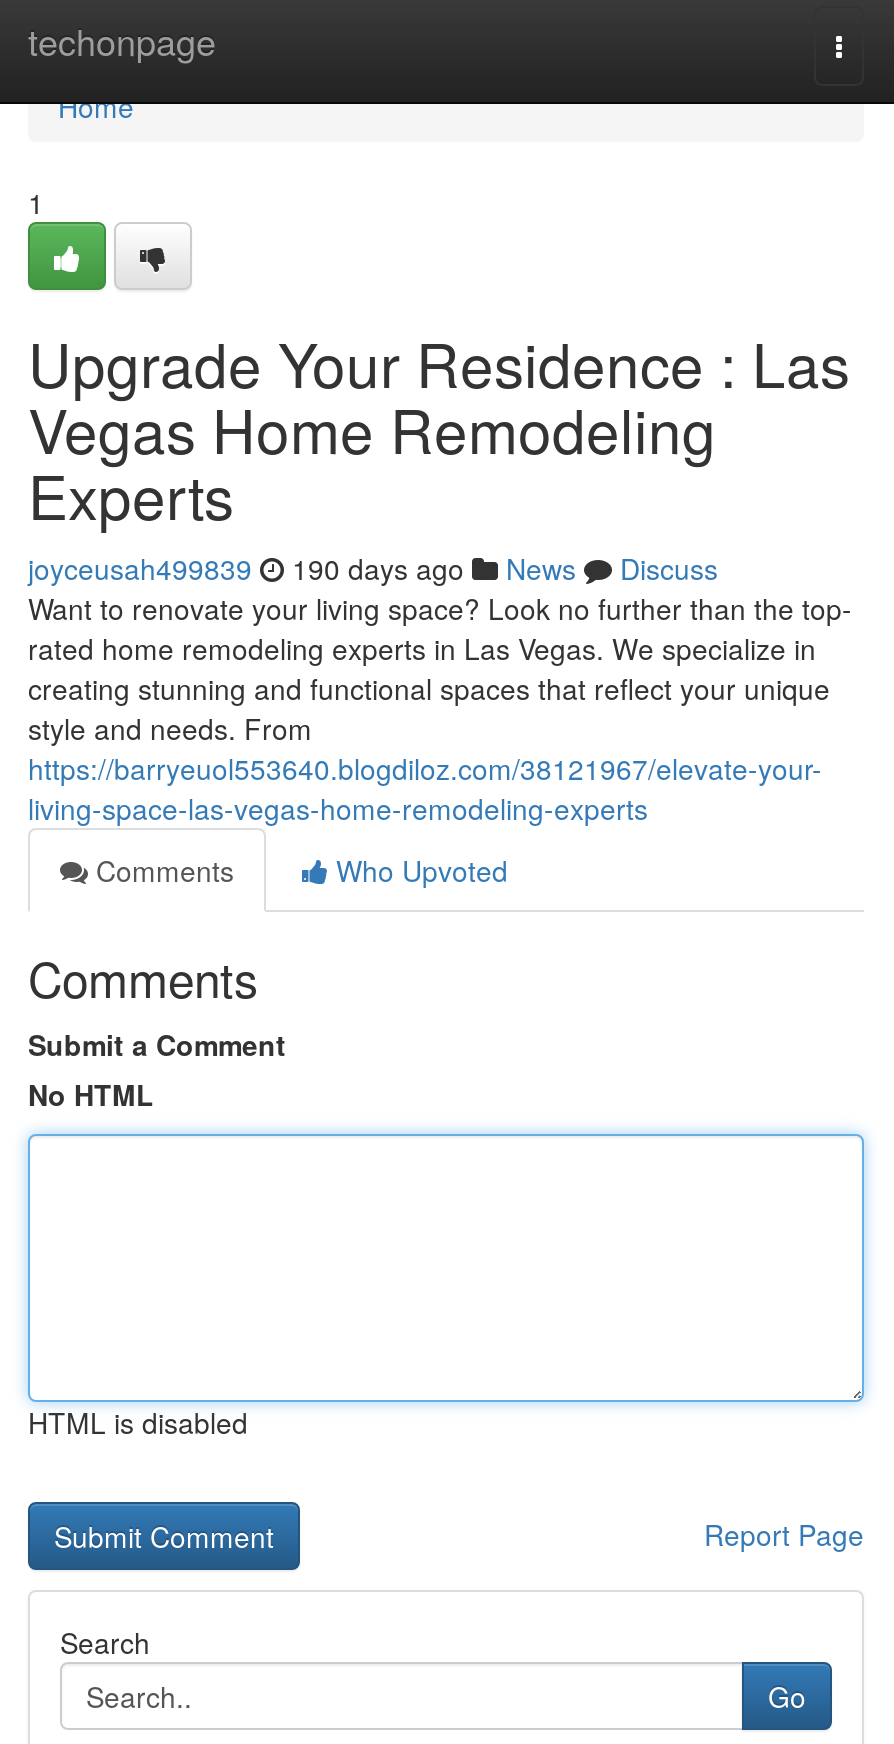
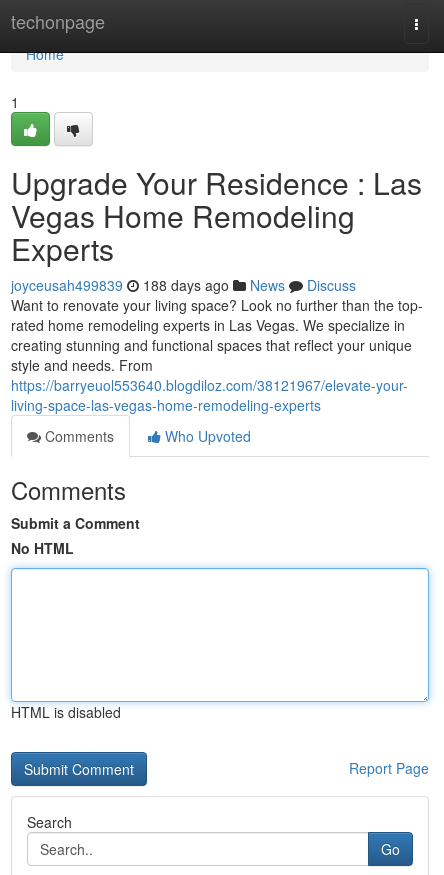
[28,548,718,588] joyceusah499839 190 days ago News Discuss -> [11,275,356,295] joyceusah499839 188 days ago News Discuss

